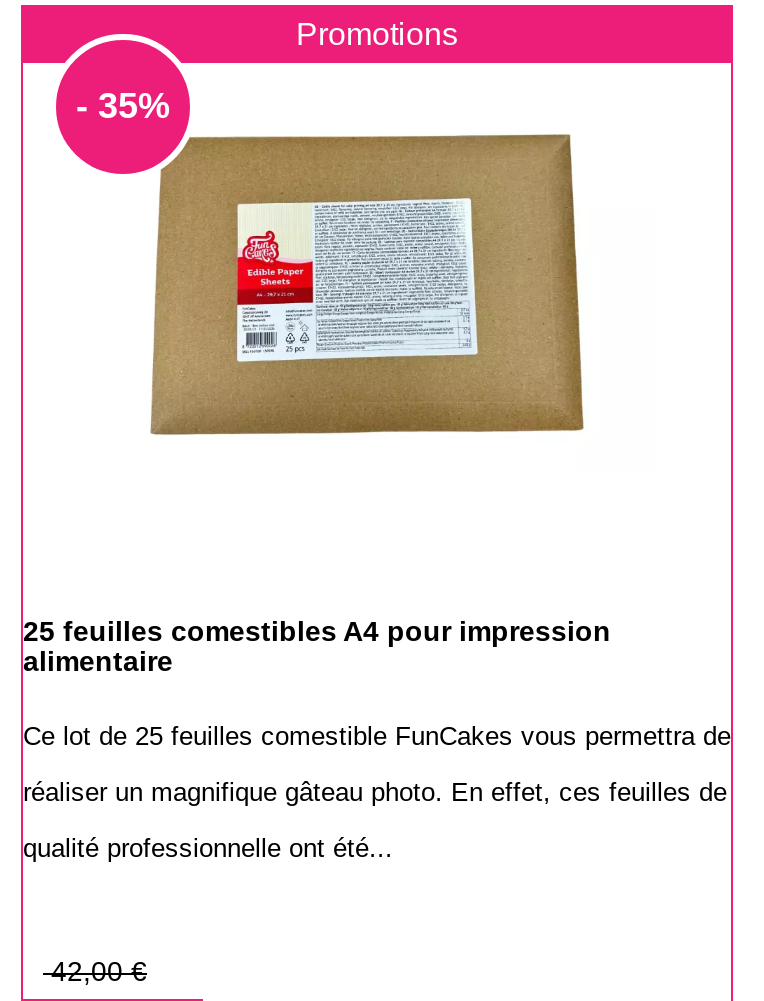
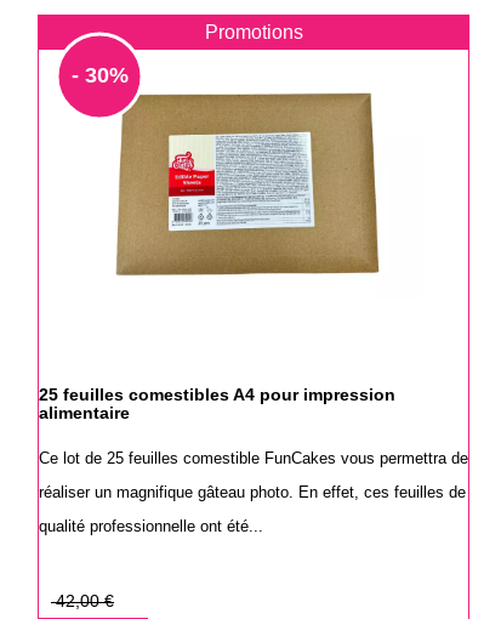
[76,85,170,126] - 35% -> [71,64,128,88] - 30%

